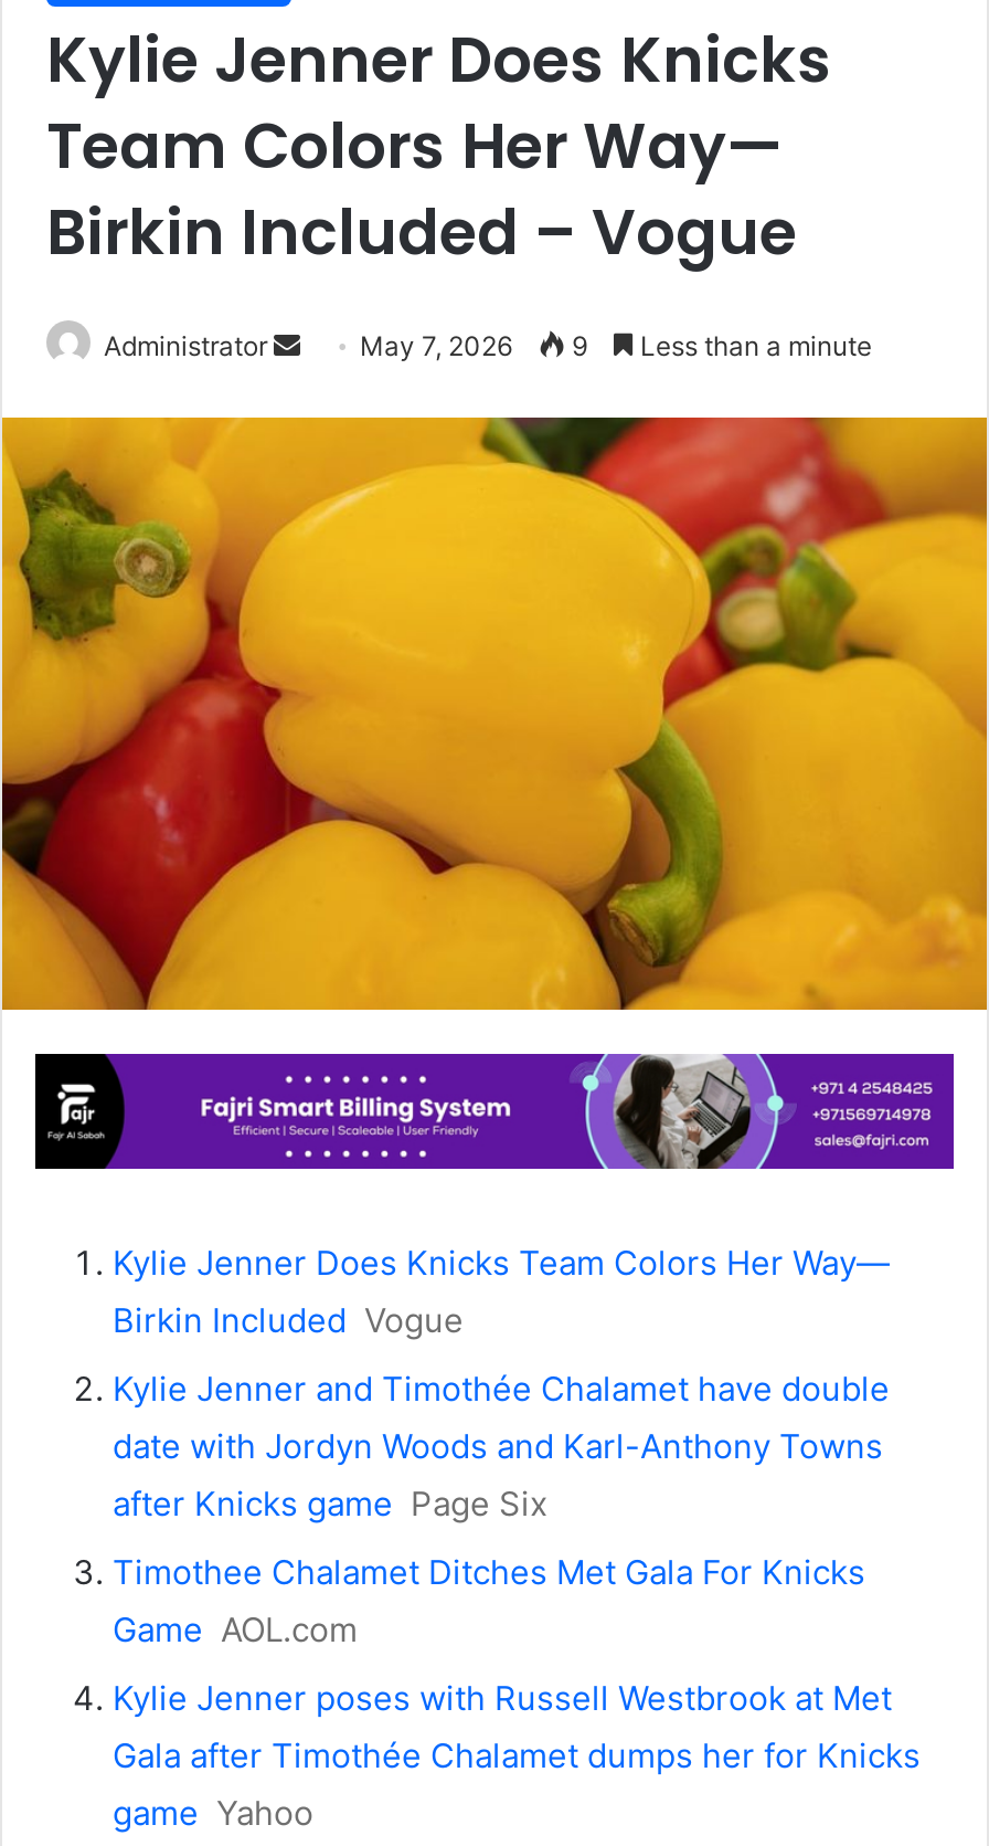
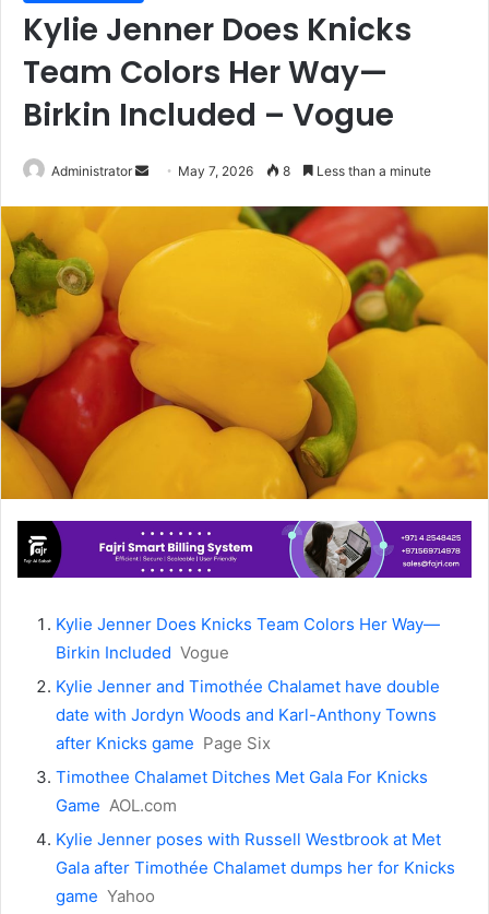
[565,328,587,361] 9 -> [279,162,290,179] 8

